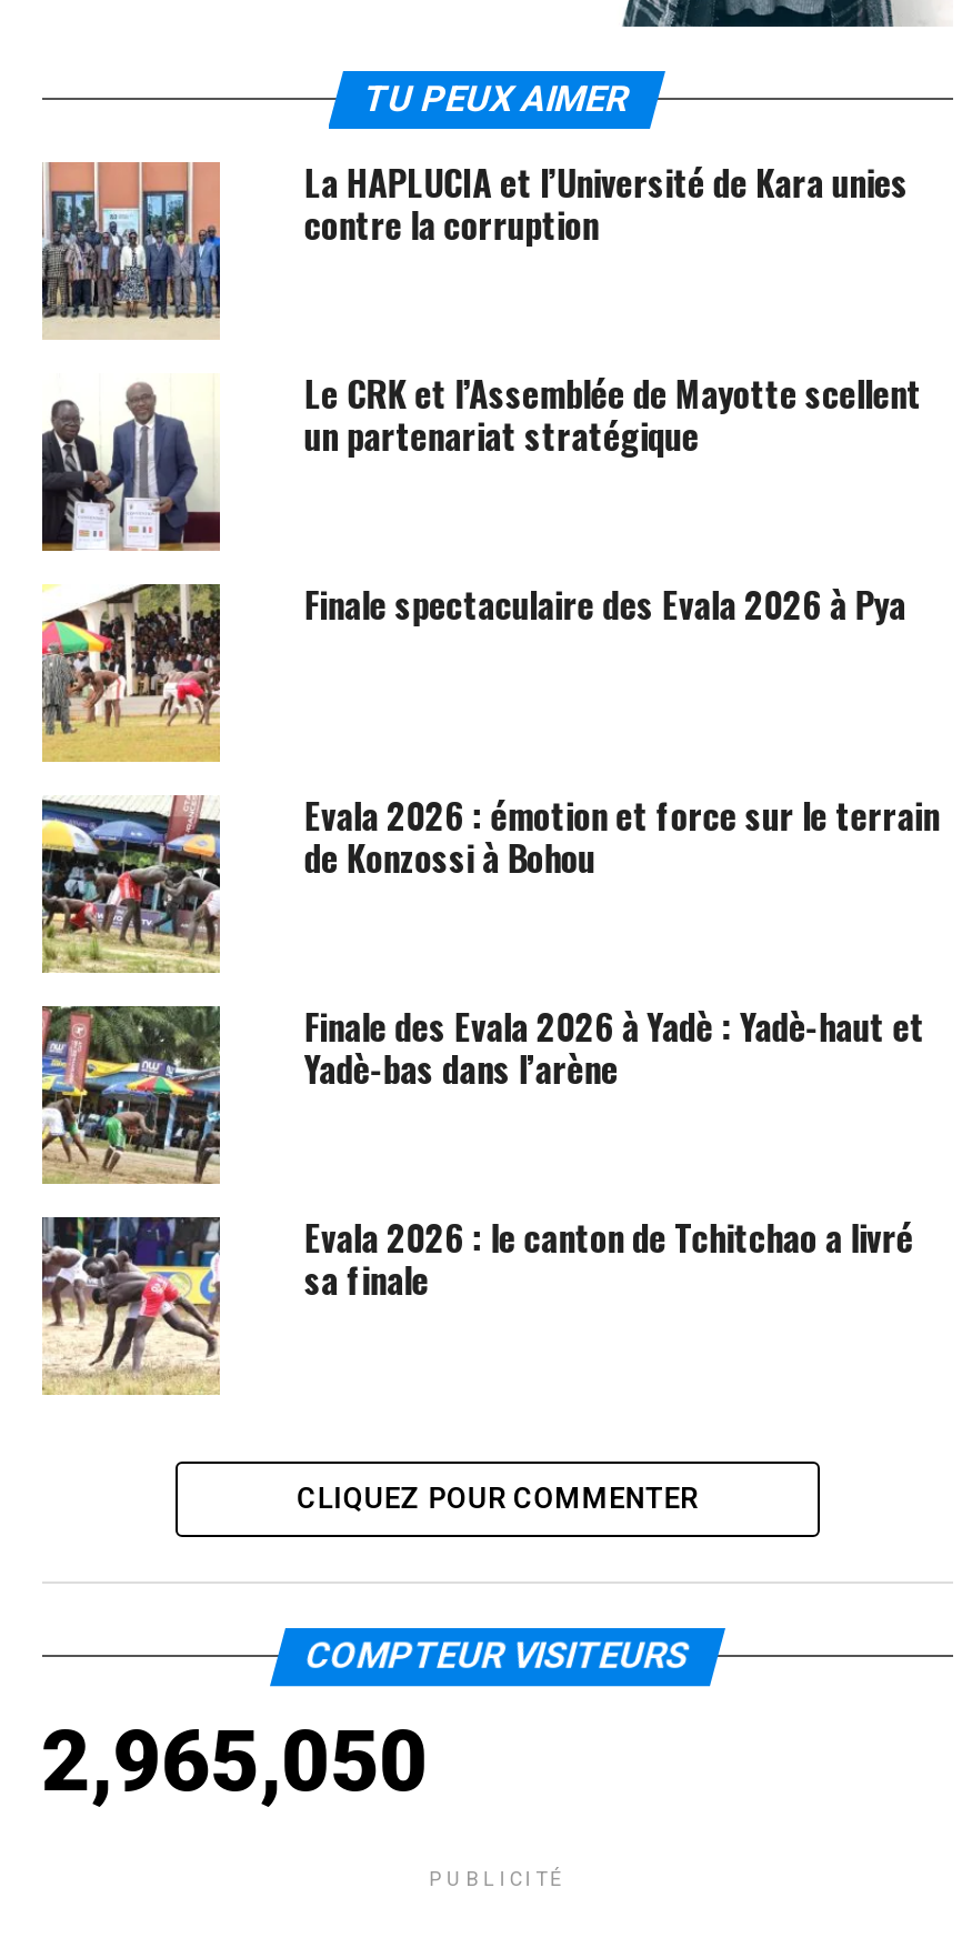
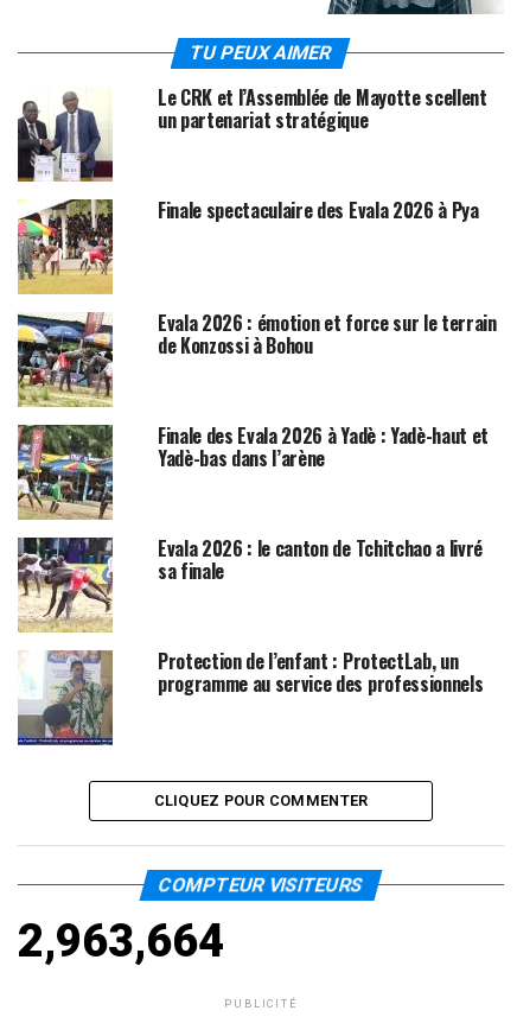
[42,155,908,340] [image] | La HAPLUCIA et l’Université de Kara unies | contre la corruption -> none
moved [40,366,939,1305] -> [17,83,497,585]: [image] | Le CRK et l’Assemblée de Mayotte scellent | un partenariat stratégique | ... | Evala 2026 : le canton de Tchitchao a livré | sa finale
none -> [17,646,483,746] [image] | Protection de l’enfant : ProtectLab, un | programme au service des professionnels
[42,1712,428,1810] 2,965,050 -> [17,915,224,967] 2,963,664

